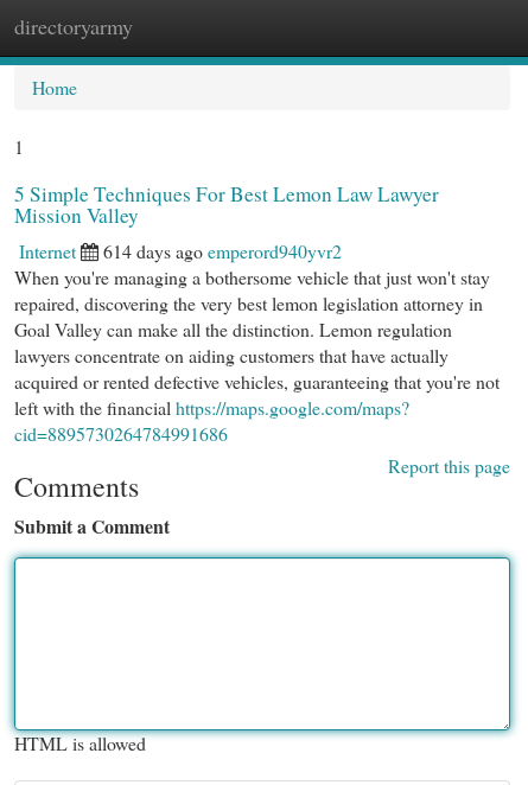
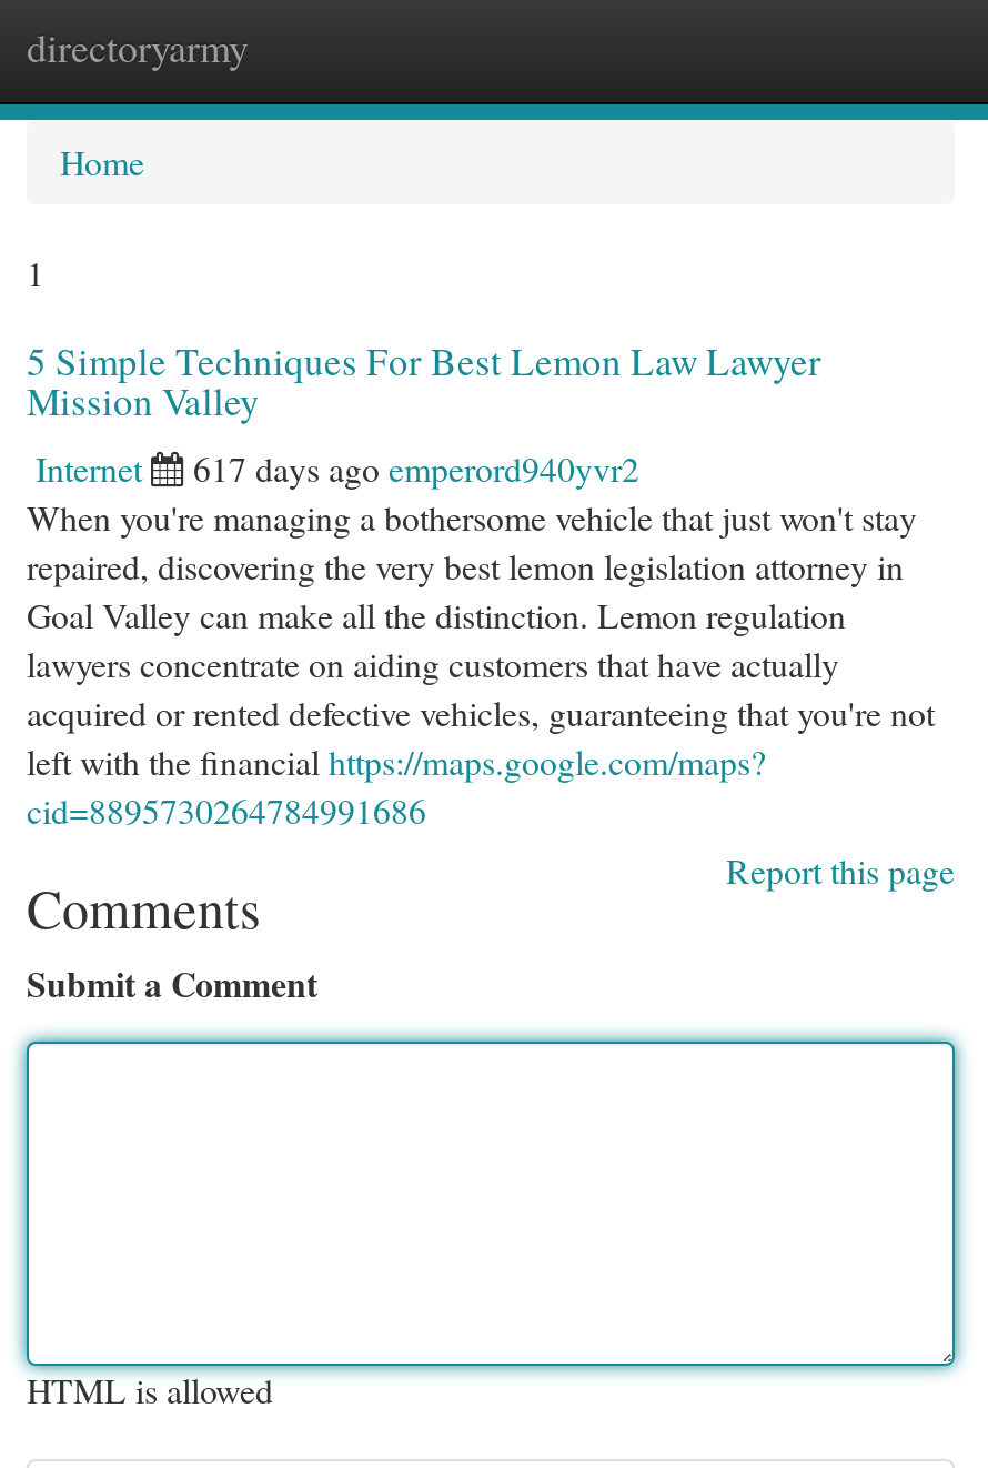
[103,238,342,263] 614 days ago emperord940yvr2 -> [193,444,639,491] 617 days ago emperord940yvr2

